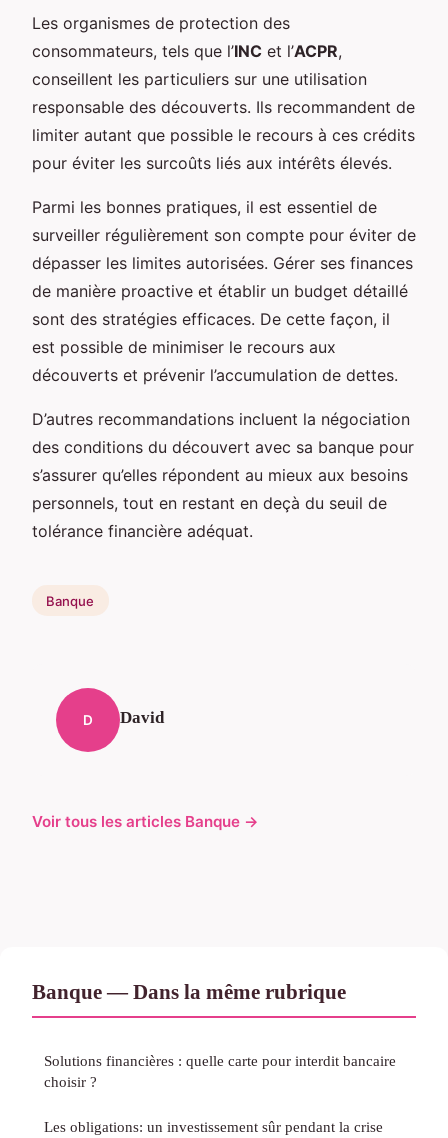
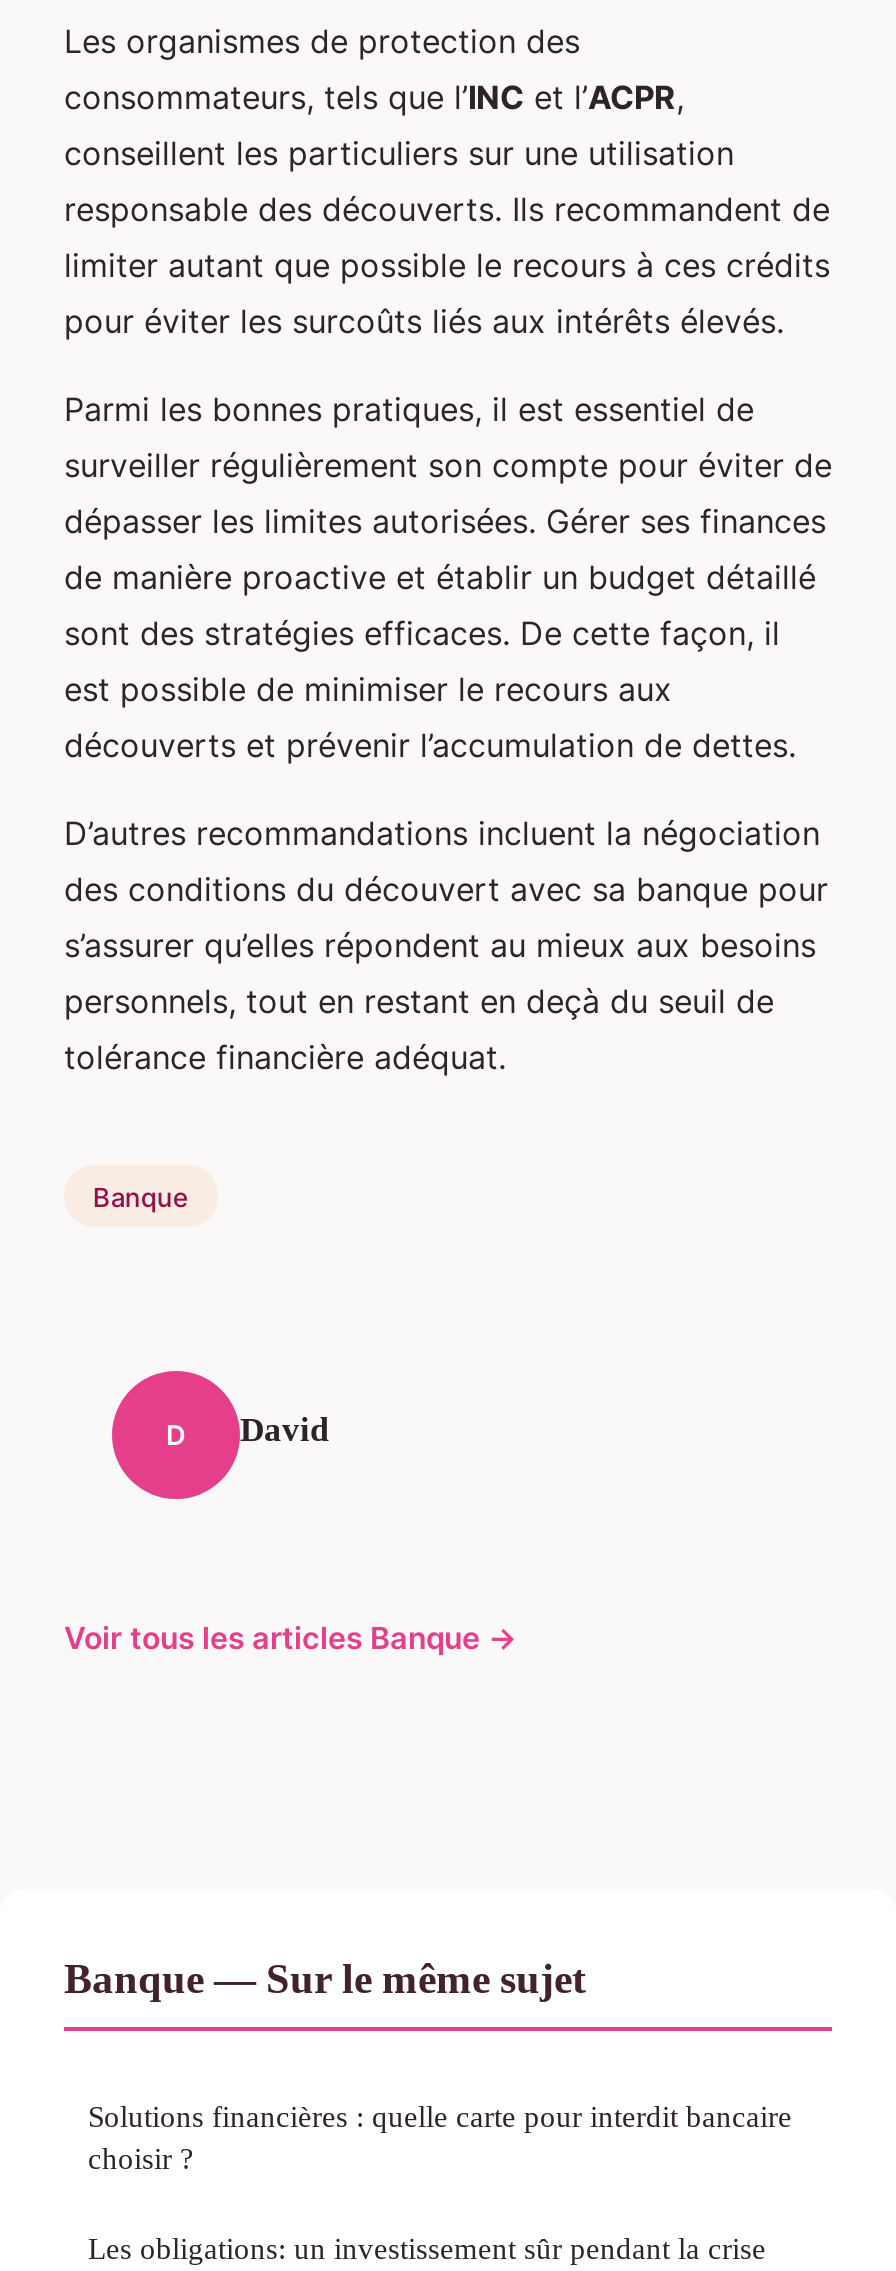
[32,980,346,1003] Banque — Dans la même rubrique -> [64,1956,586,2002] Banque — Sur le même sujet

